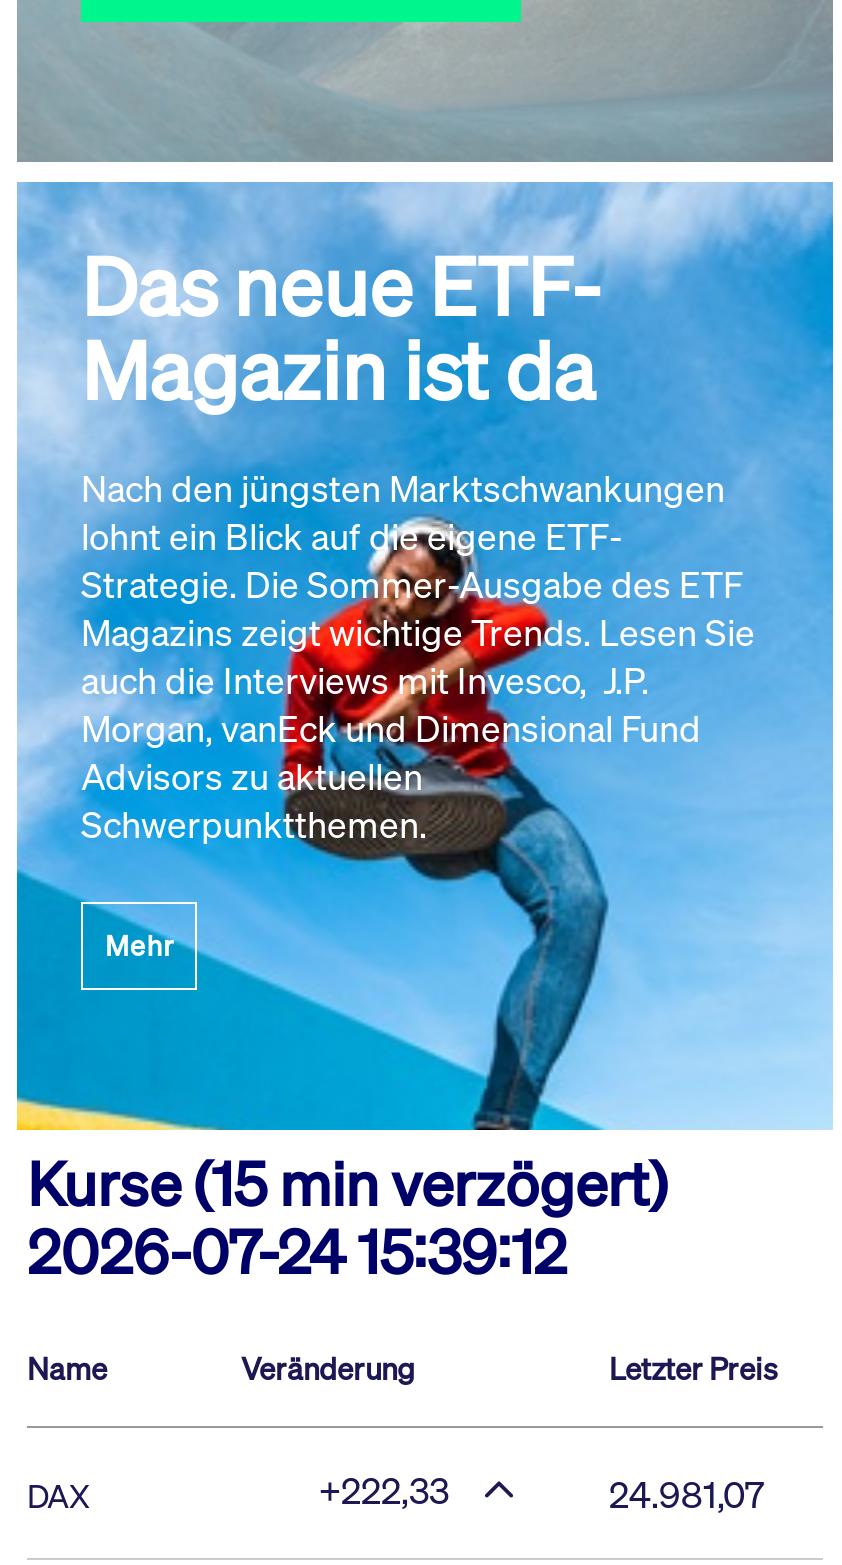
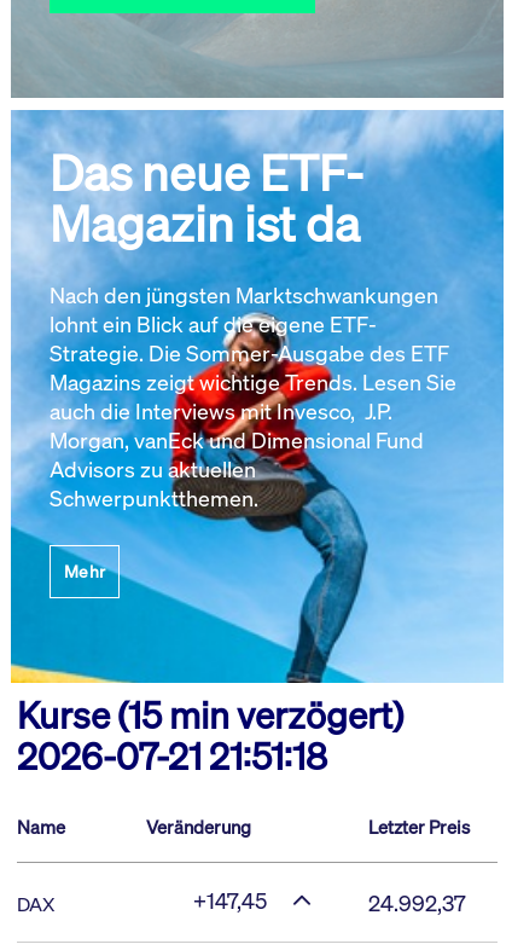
[27,1212,567,1292] 2026-07-24 15:39:12 -> [17,732,327,781] 2026-07-21 21:51:18
[319,1466,449,1514] +222,33 -> [193,886,267,915] +147,45
[609,1470,765,1518] 24.981,07 -> [368,888,466,917] 24.992,37

